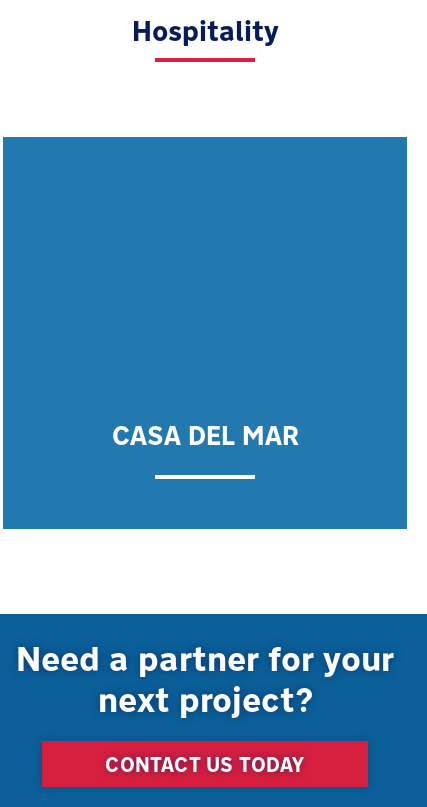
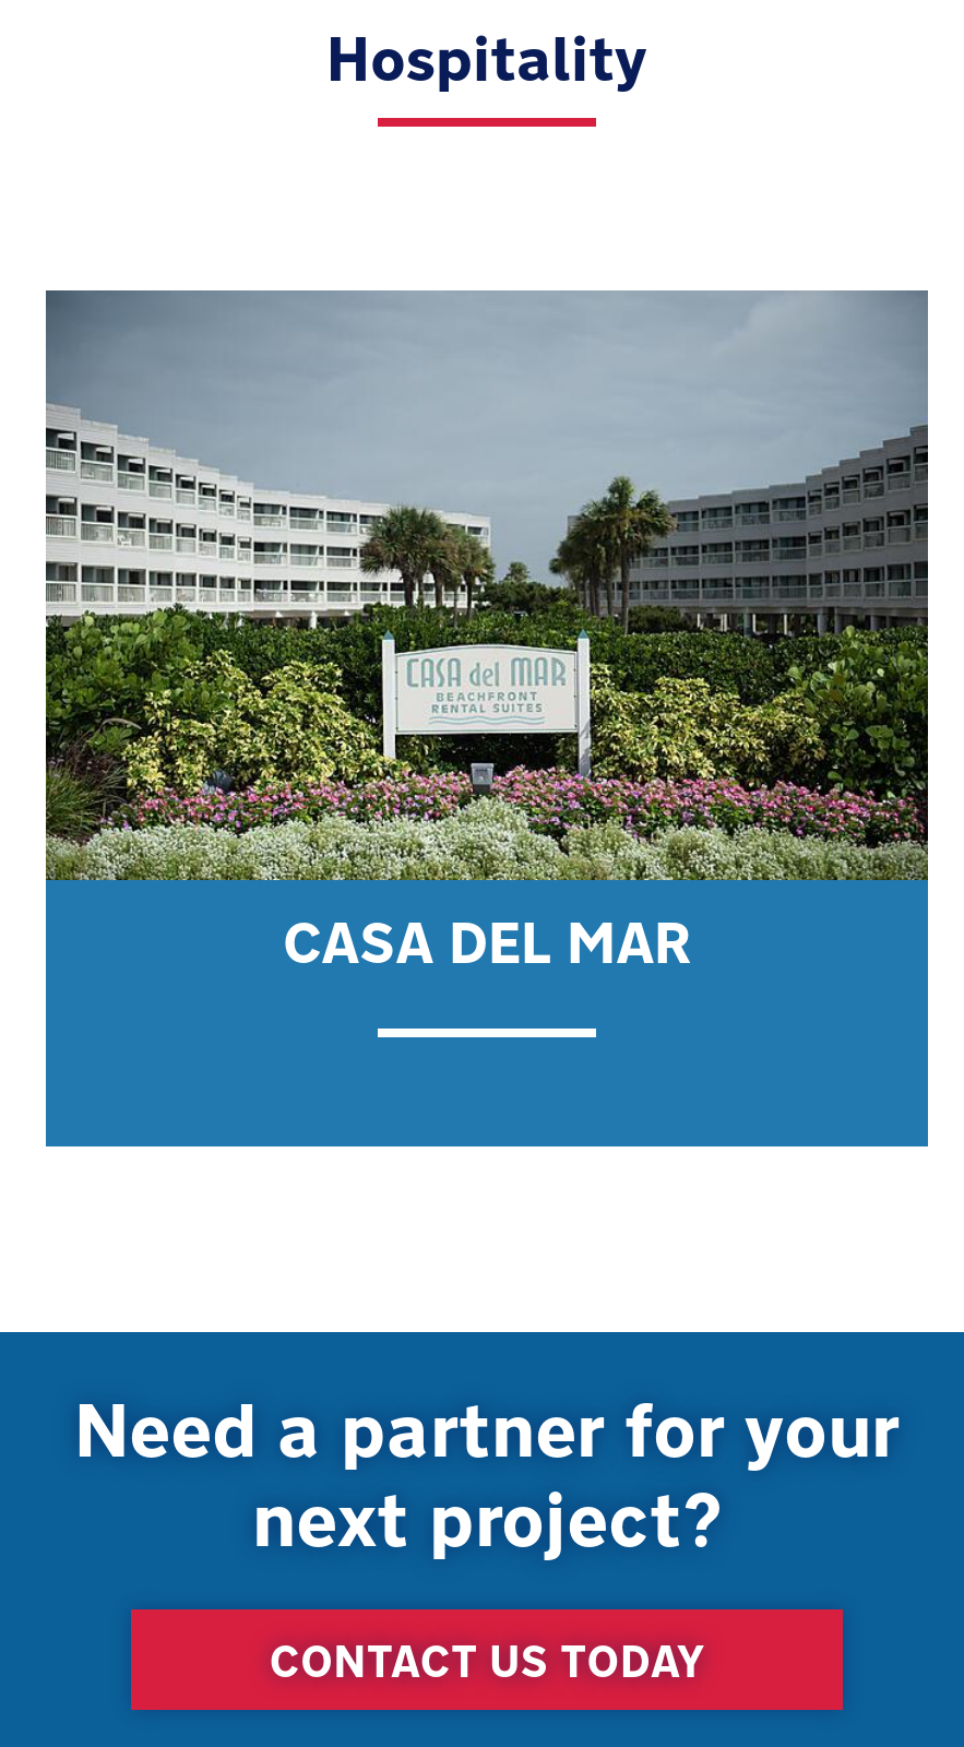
none -> [44,290,930,882] [image]

